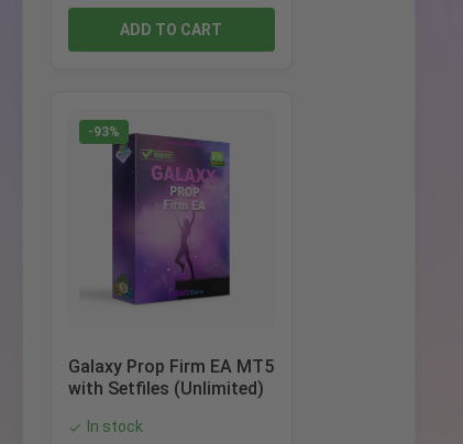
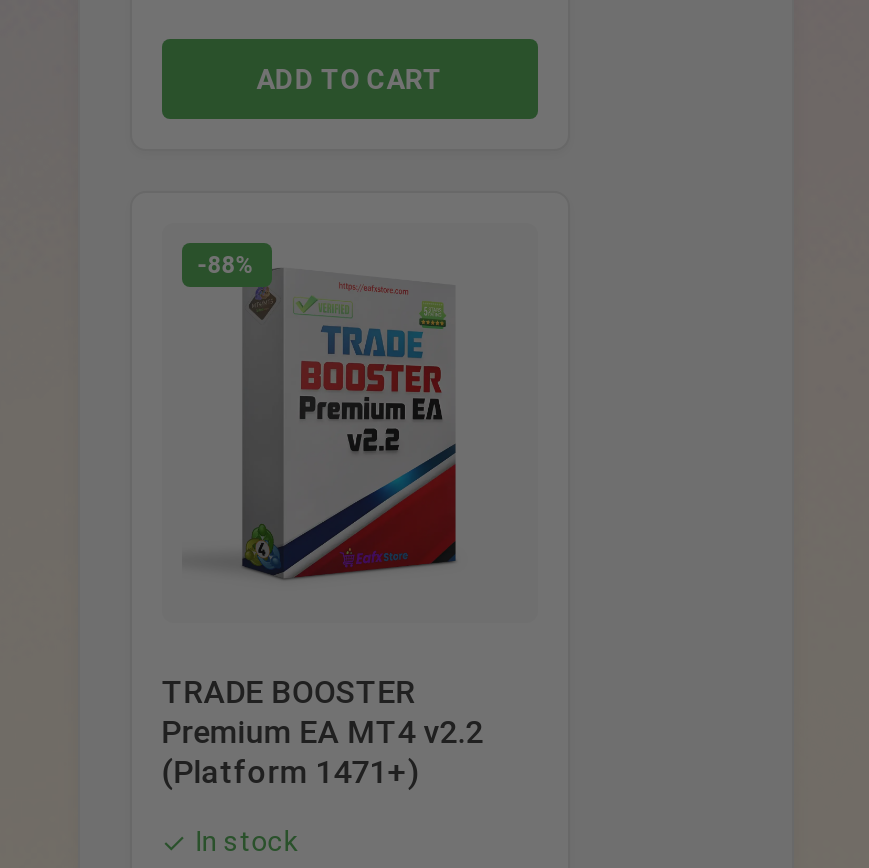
[88,124,231,304] [image] | -93% -> [198,251,458,579] [image] | -88%
[68,356,274,399] Galaxy Prop Firm EA MT5 | with Setfiles (Unlimited) -> [162,673,484,791] TRADE BOOSTER | Premium EA MT4 v2.2 | (Platform 1471+)

